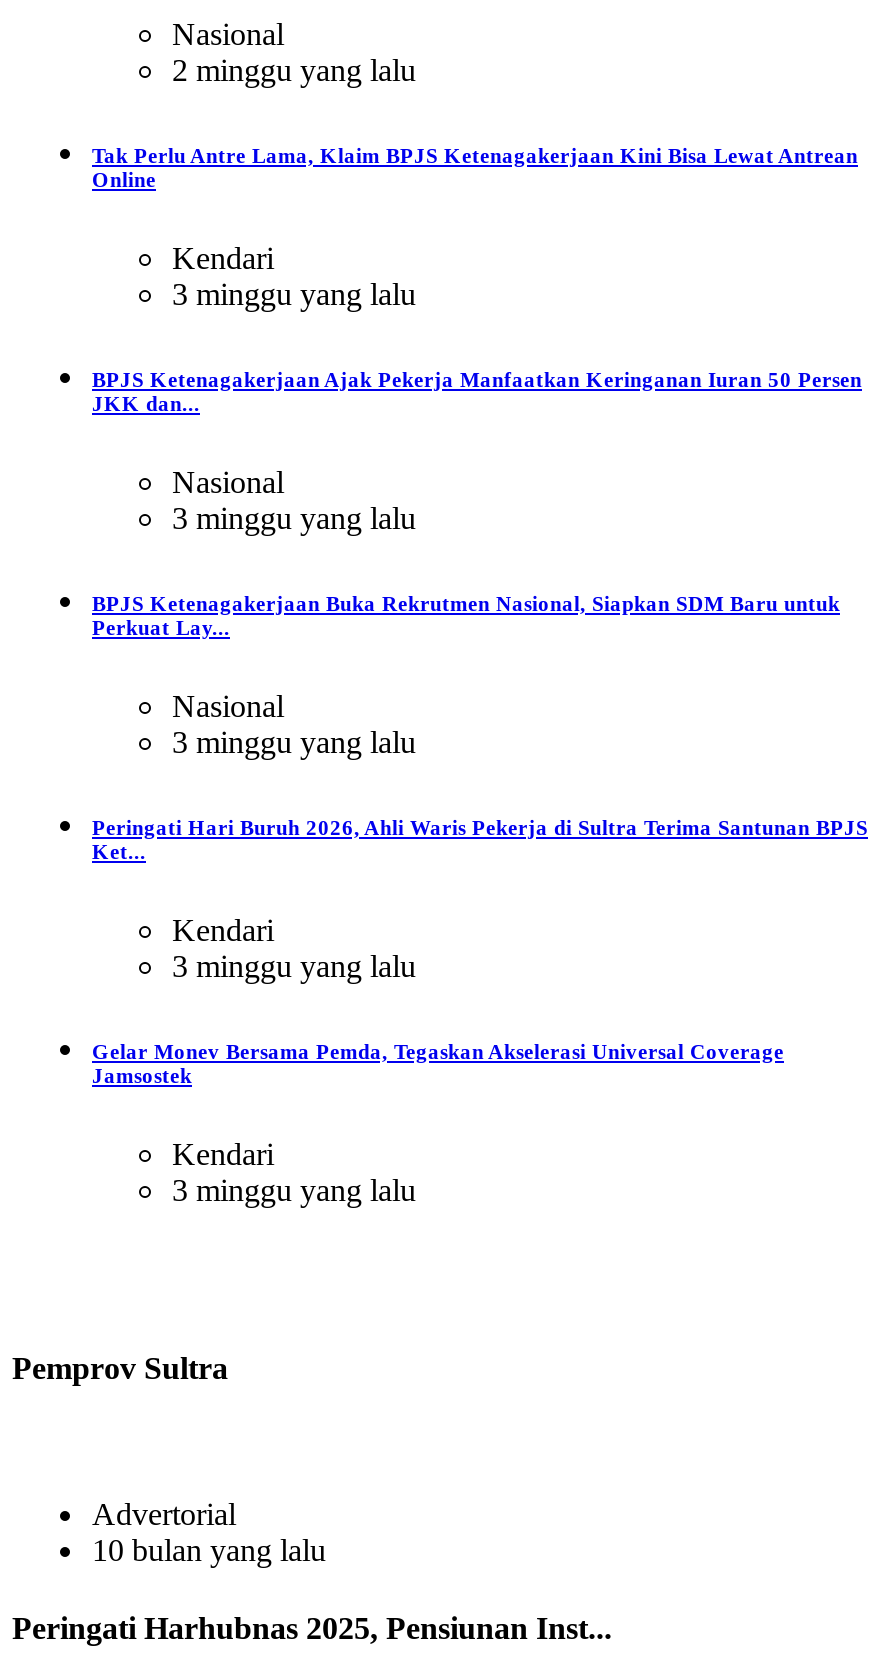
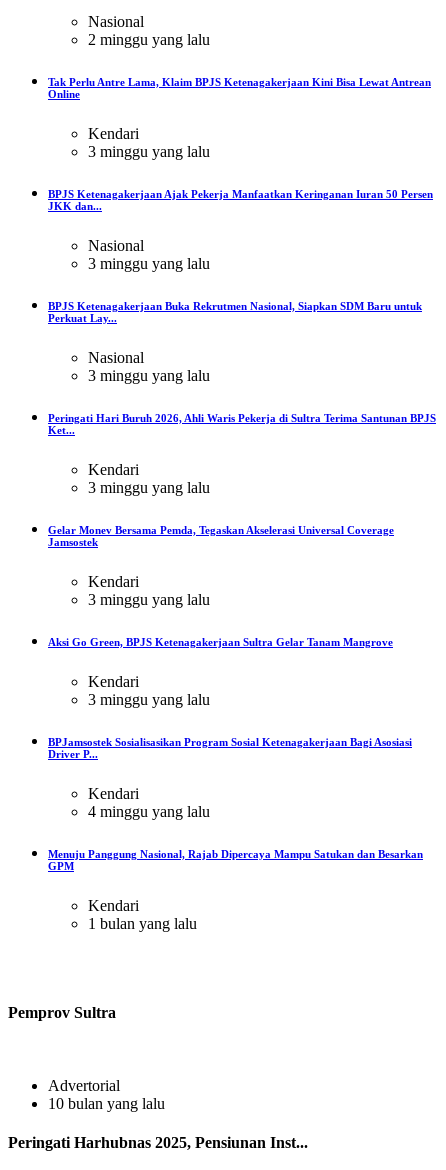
none -> [48,636,423,932] Aksi Go Green, BPJS Ketenagakerjaan Sultra Gelar Tanam Mangrove | Kendari | 3 minggu yang lalu | BPJamsostek Sosialisasikan Program Sosial Ketenagakerjaan Bagi Asosiasi | Driver P... | Kendari | 4 minggu yang lalu | Menuju Panggung Nasional, Rajab Dipercaya Mampu Satukan dan Besarkan | GPM | Kendari | 1 bulan yang lalu

